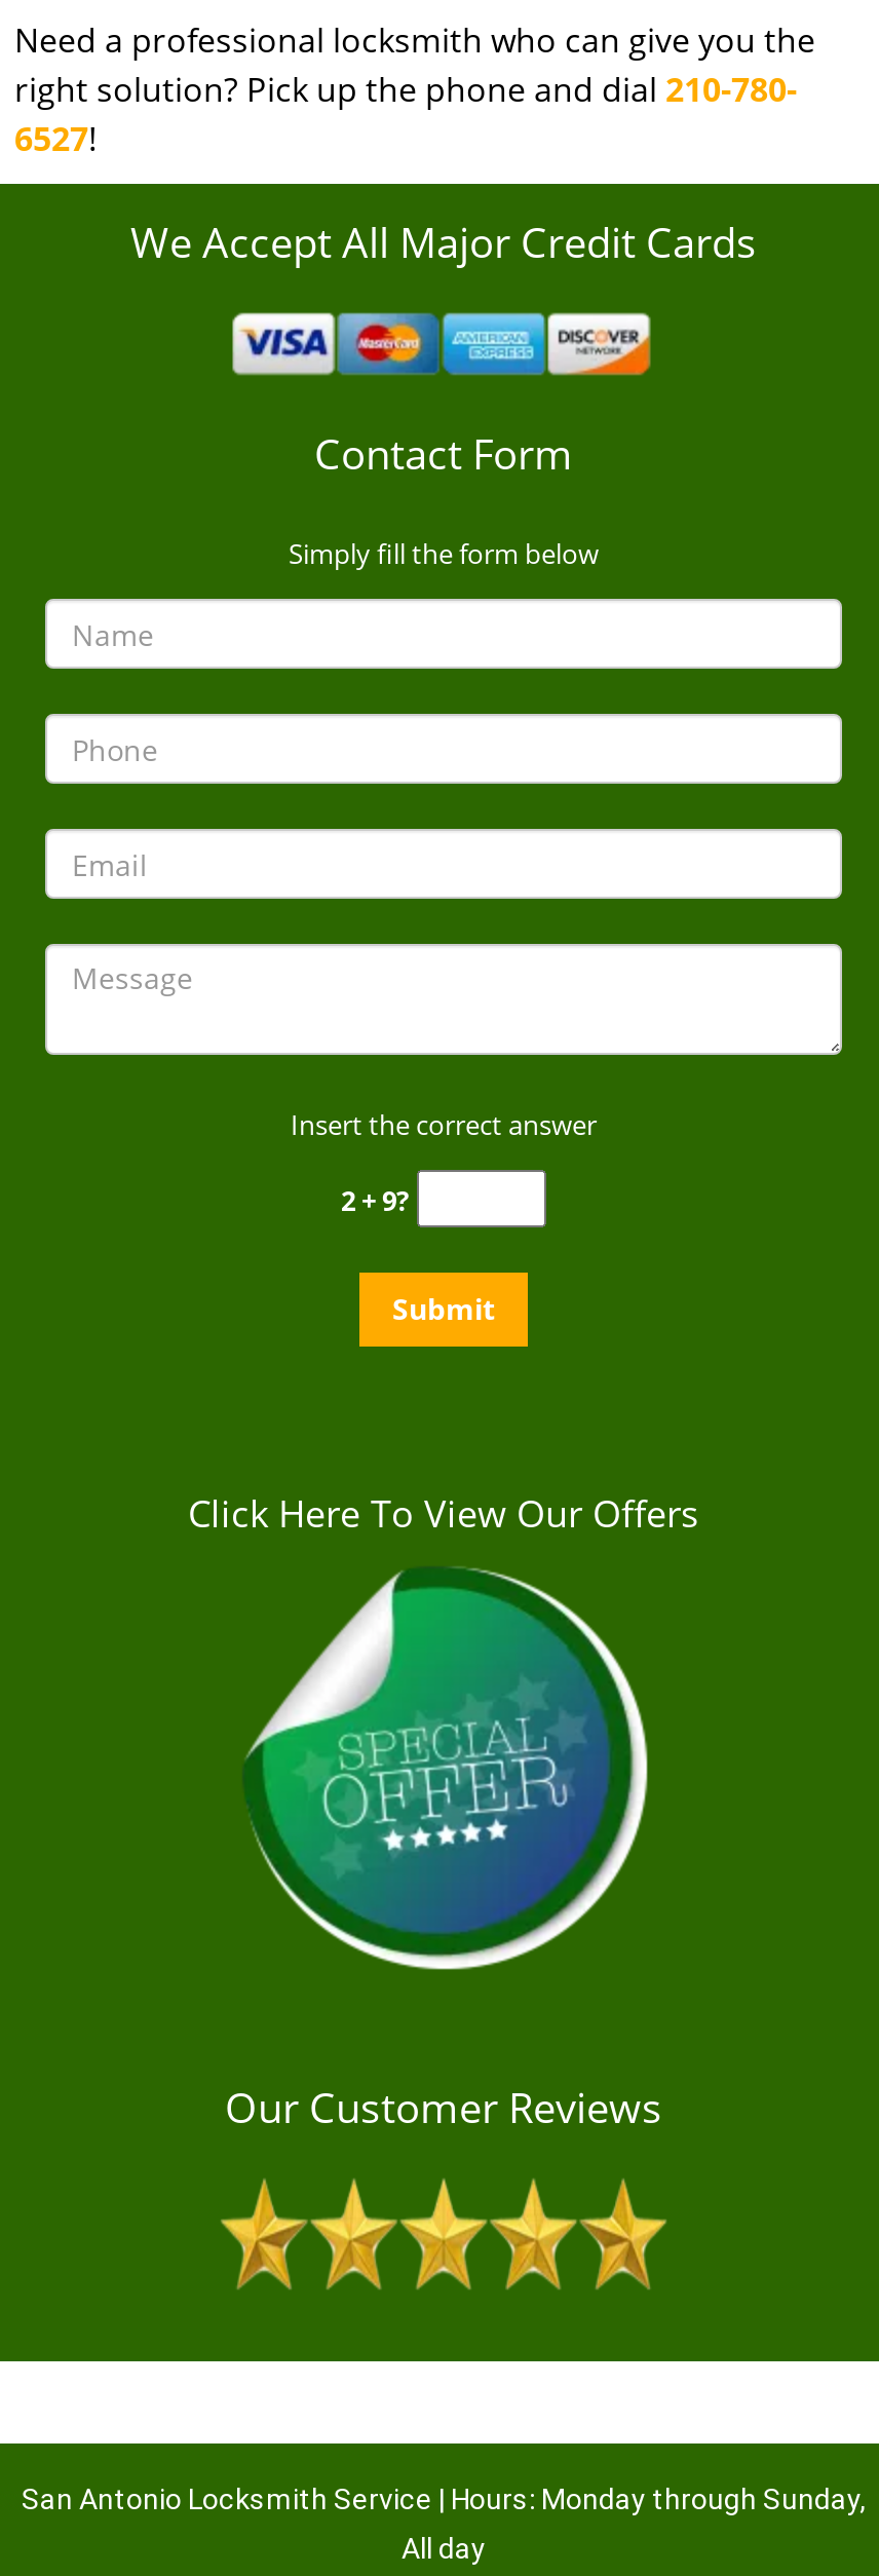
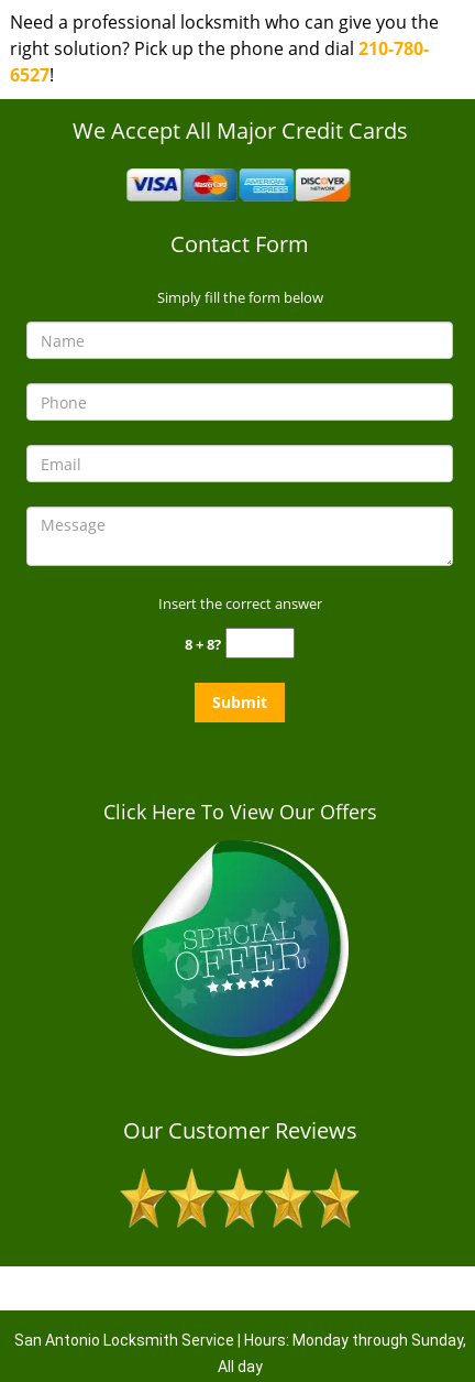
[341,1182,409,1219] 2 + 9? -> [185,634,221,654] 8 + 8?

